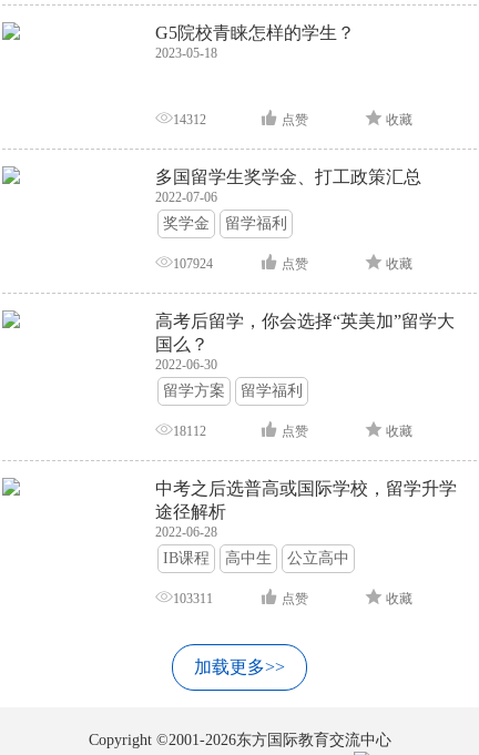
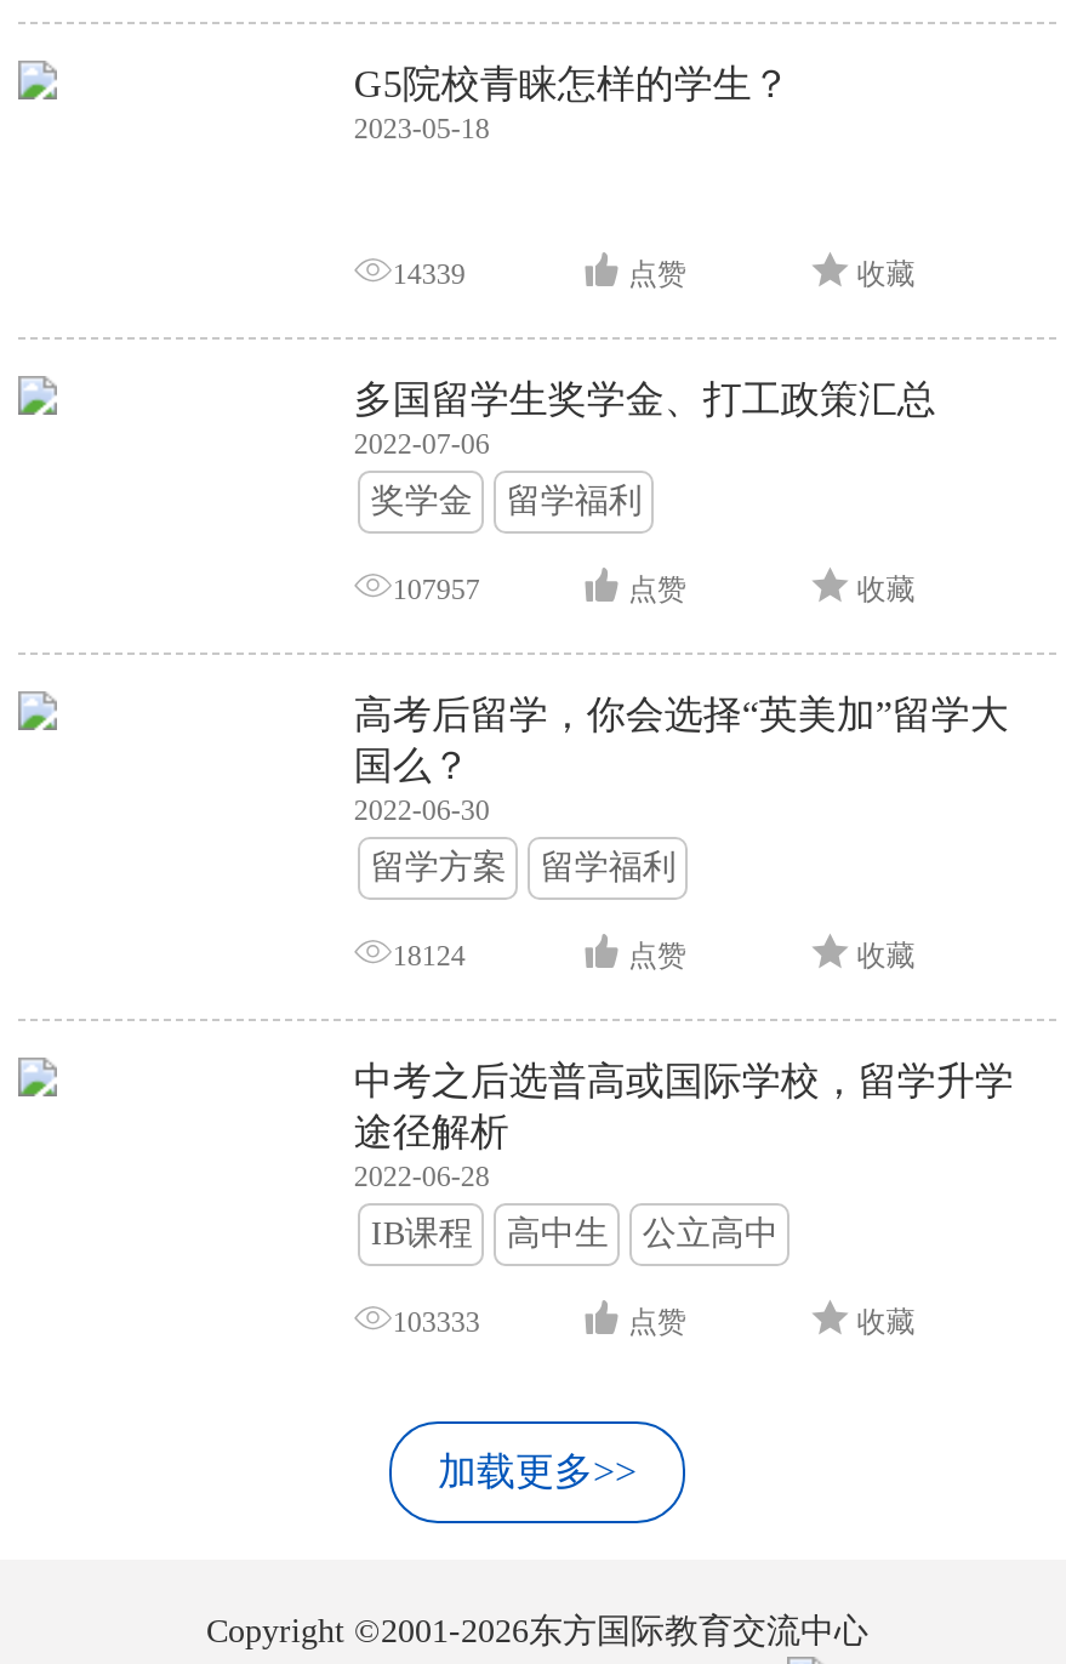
[173,113,207,128] 14312 -> [393,258,465,292] 14339
[173,257,213,272] 107924 -> [393,574,480,608] 107957
[173,424,207,440] 18112 -> [393,940,465,974] 18124
[173,591,213,607] 103311 -> [393,1306,480,1340] 103333

